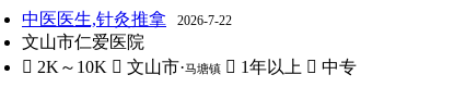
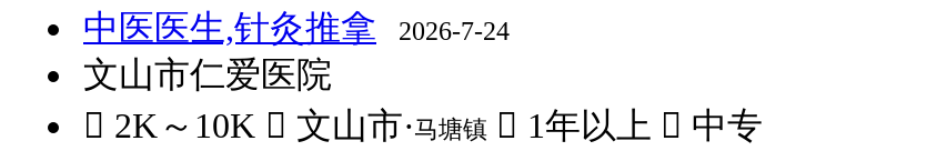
[22,10,232,28] 中医医生,针灸推拿 2026-7-22 -> [83,9,510,47] 中医医生,针灸推拿 2026-7-24

